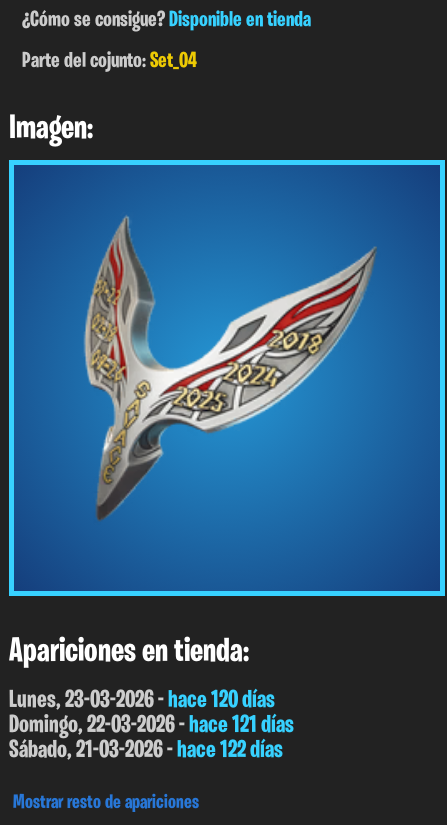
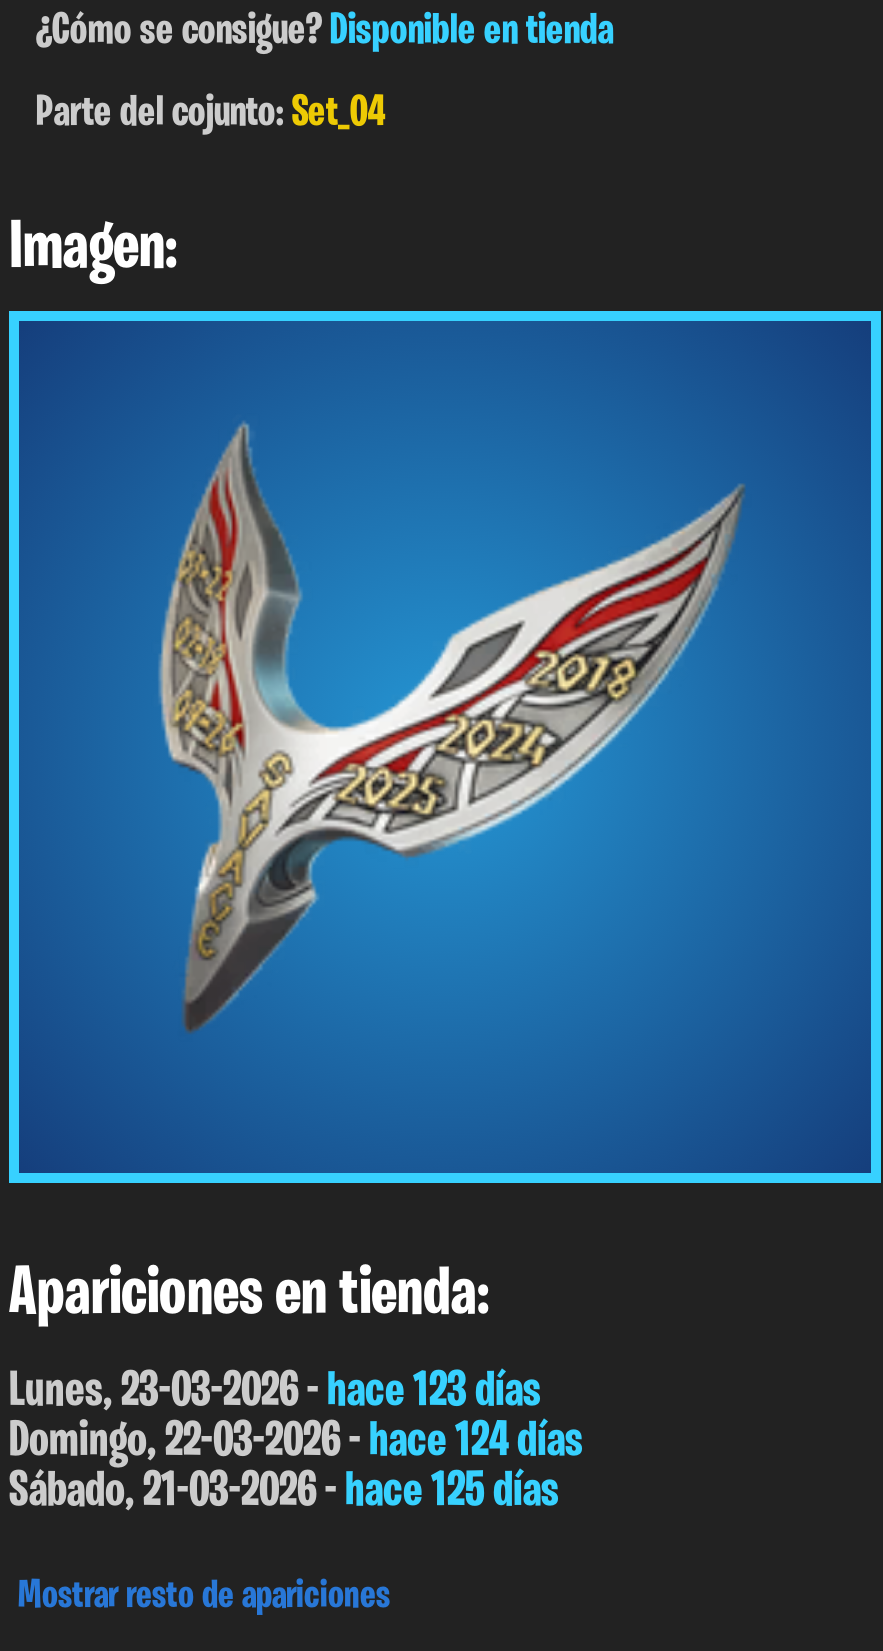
[9,688,275,713] Lunes, 23-03-2026 - hace 120 días -> [9,1367,541,1417] Lunes, 23-03-2026 - hace 123 días
[9,713,294,738] Domingo, 22-03-2026 - hace 121 días -> [9,1417,583,1467] Domingo, 22-03-2026 - hace 124 días
[9,738,283,763] Sábado, 21-03-2026 - hace 122 días -> [9,1467,559,1517] Sábado, 21-03-2026 - hace 125 días

